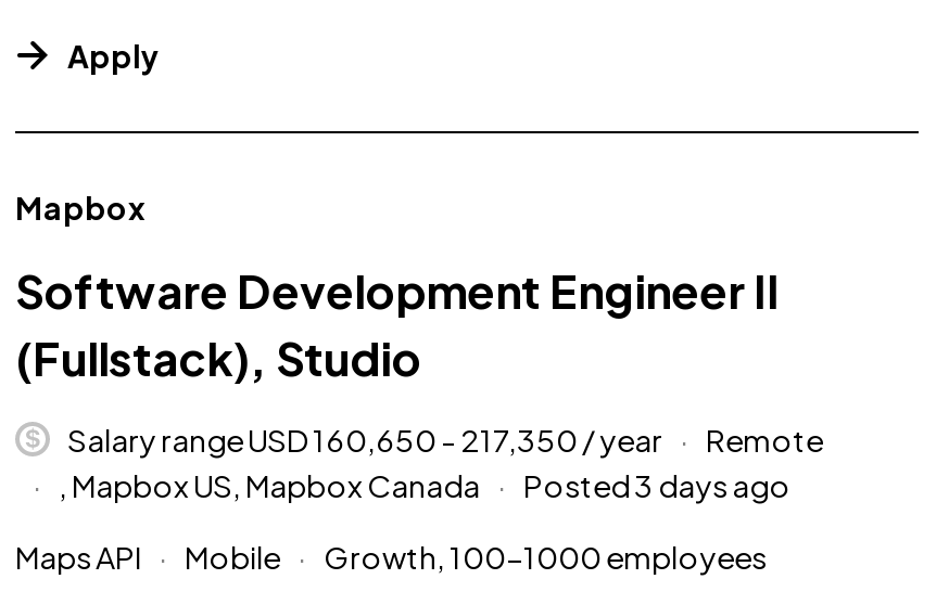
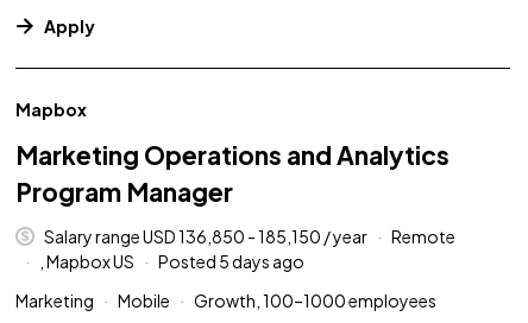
[15,261,780,387] Software Development Engineer II | (Fullstack), Studio -> [15,139,450,208] Marketing Operations and Analytics | Program Manager
[67,419,662,458] Salary range USD 160,650 - 217,350 / year -> [44,225,367,247] Salary range USD 136,850 - 185,150 / year
[59,465,790,504] , Mapbox US, Mapbox Canada | Posted 3 days ago -> [39,250,304,272] , Mapbox US | Posted 5 days ago
[15,536,141,575] Maps API -> [15,290,94,311] Marketing

